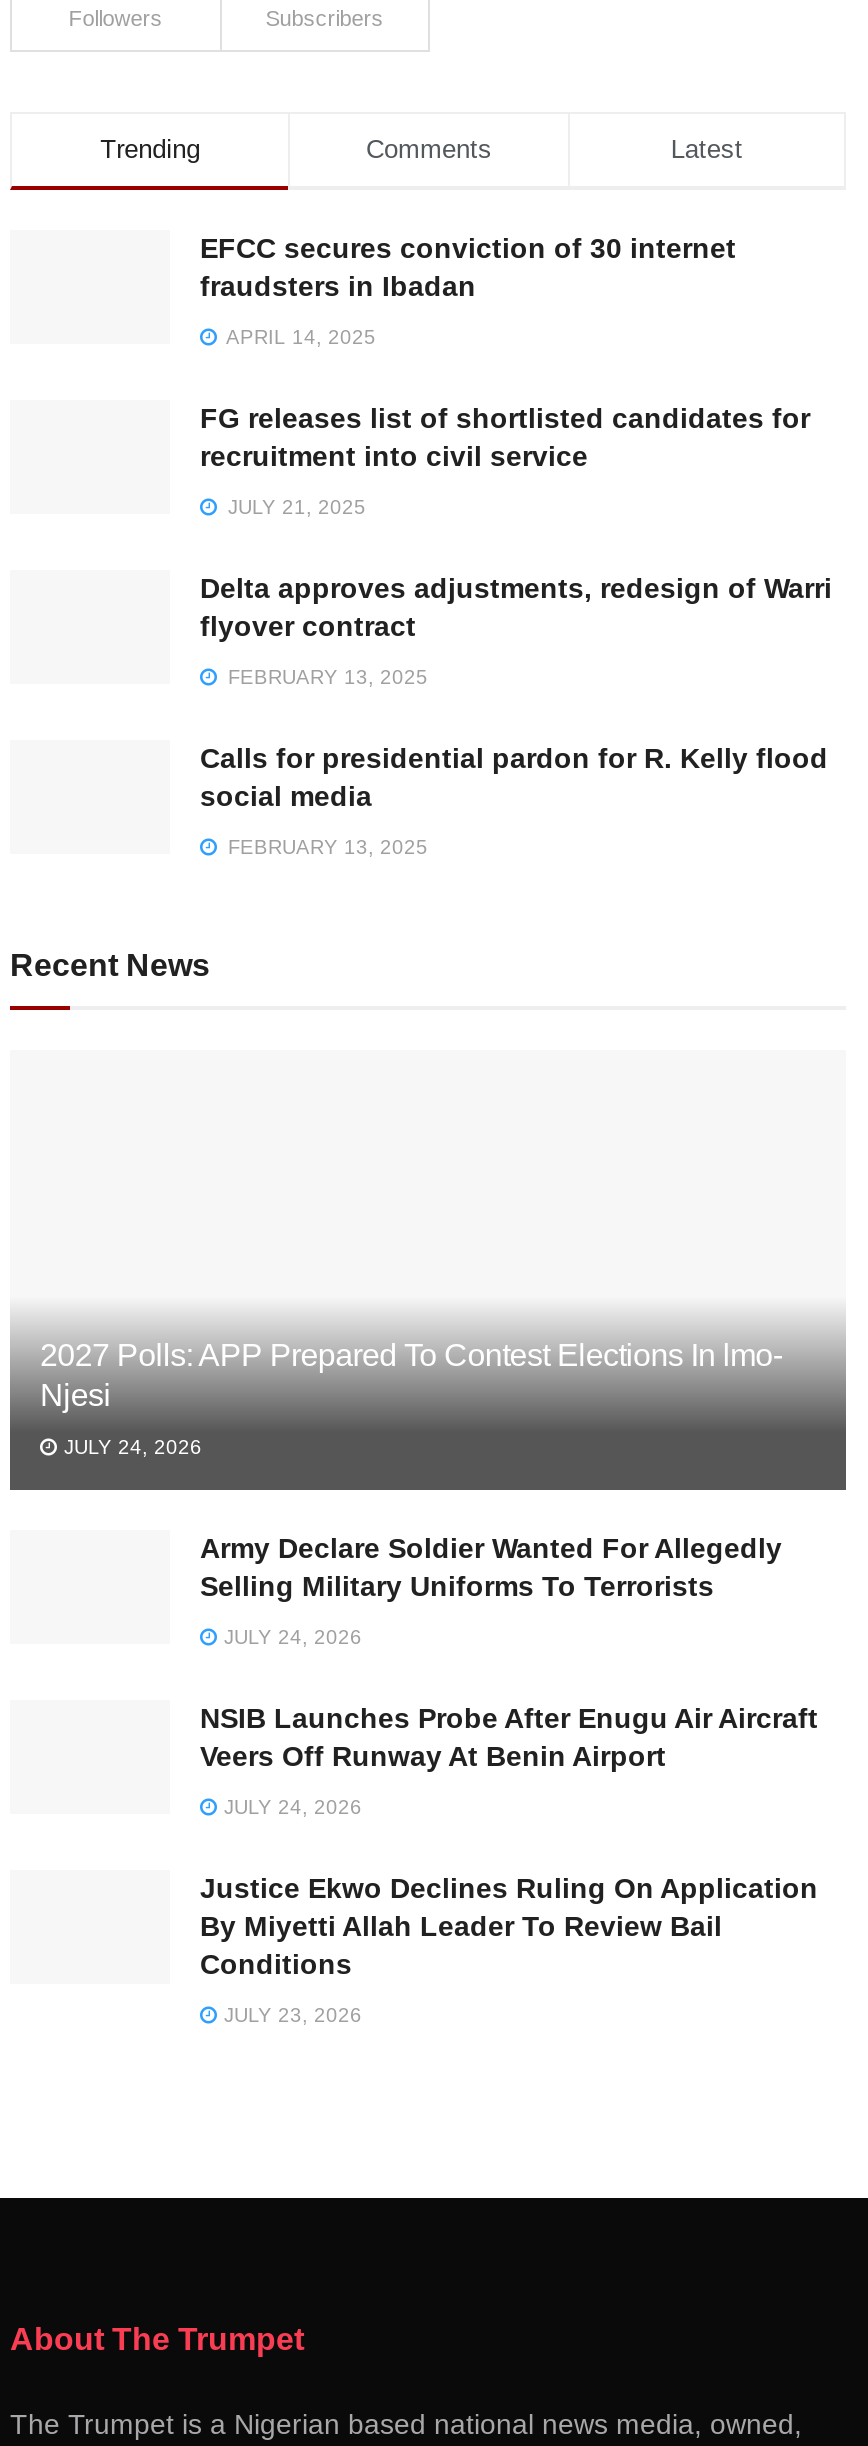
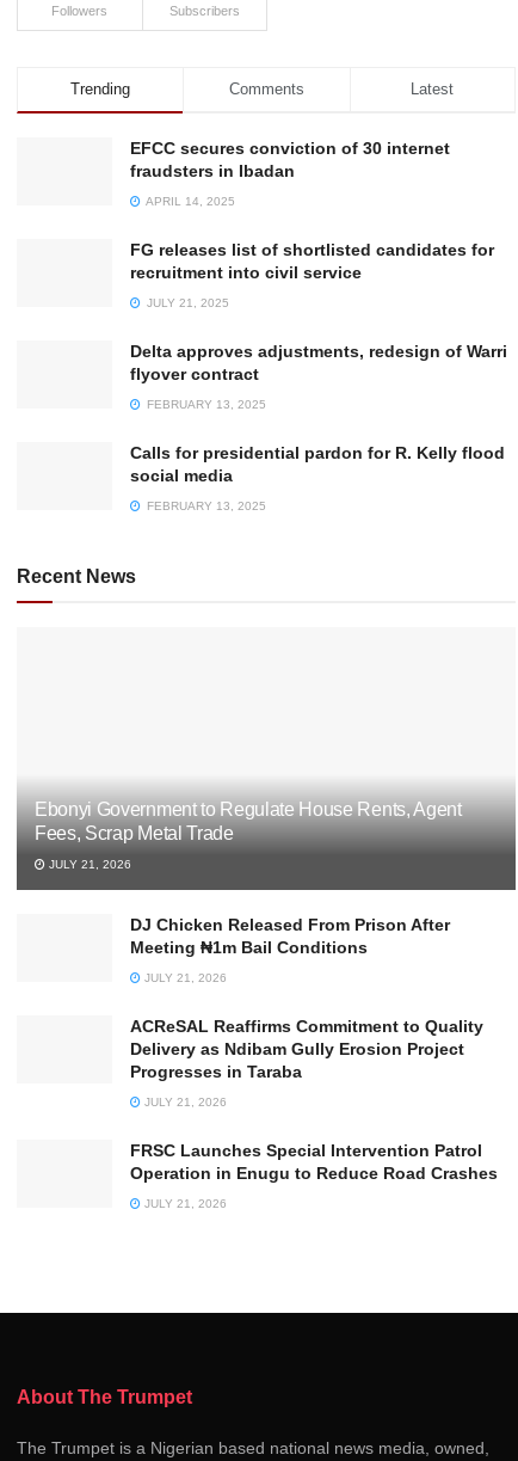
[40,1338,782,1412] 2027 Polls: APP Prepared To Contest Elections In lmo- | Njesi -> [35,799,461,843] Ebonyi Government to Regulate House Rents, Agent | Fees, Scrap Metal Trade
[58,1436,202,1458] JULY 24, 2026 -> [45,858,131,871] JULY 21, 2026
[200,1532,782,1602] Army Declare Soldier Wanted For Allegedly | Selling Military Uniforms To Terrorists -> [130,915,450,957] DJ Chicken Released From Prison After | Meeting ₦1m Bail Conditions
[218,1626,362,1648] JULY 24, 2026 -> [141,971,227,984] JULY 21, 2026
[200,1702,818,1772] NSIB Launches Probe After Enugu Air Aircraft | Veers Off Runway At Benin Airport -> [130,1016,483,1081] ACReSAL Reaffirms Commitment to Quality | Delivery as Ndibam Gully Erosion Project | Progresses in Taraba
[218,1796,362,1818] JULY 24, 2026 -> [141,1095,227,1108] JULY 21, 2026
[200,1872,818,1980] Justice Ekwo Declines Ruling On Application | By Miyetti Allah Leader To Review Bail | Conditions -> [130,1141,498,1183] FRSC Launches Special Intervention Patrol | Operation in Enugu to Reduce Road Crashes
[218,2004,362,2026] JULY 23, 2026 -> [141,1197,227,1210] JULY 21, 2026

